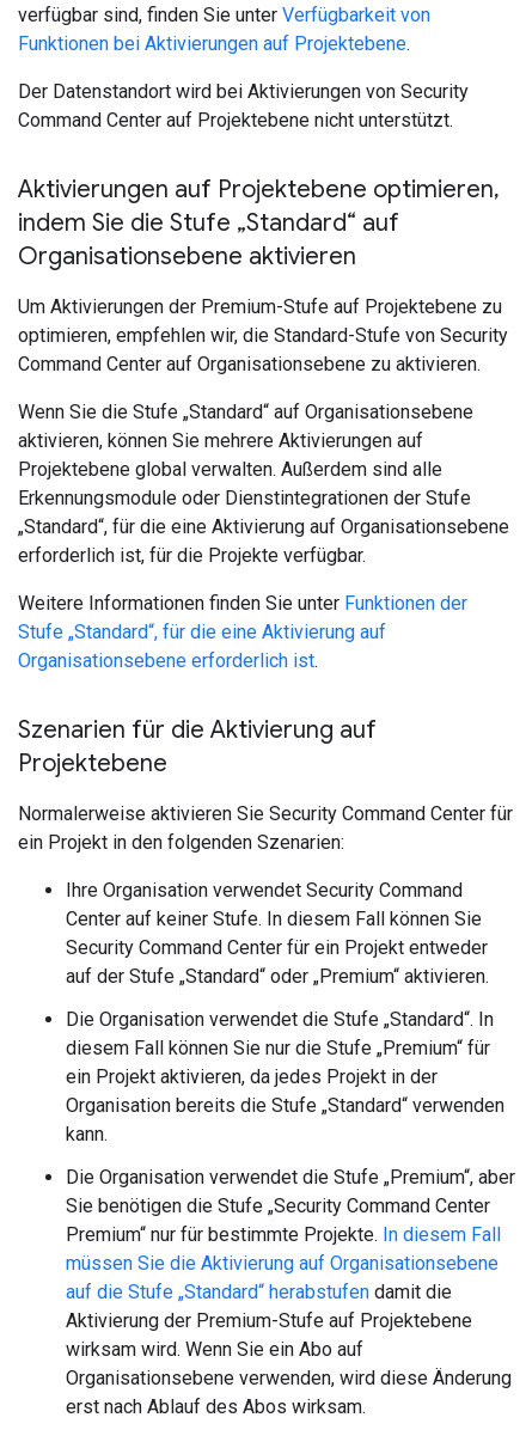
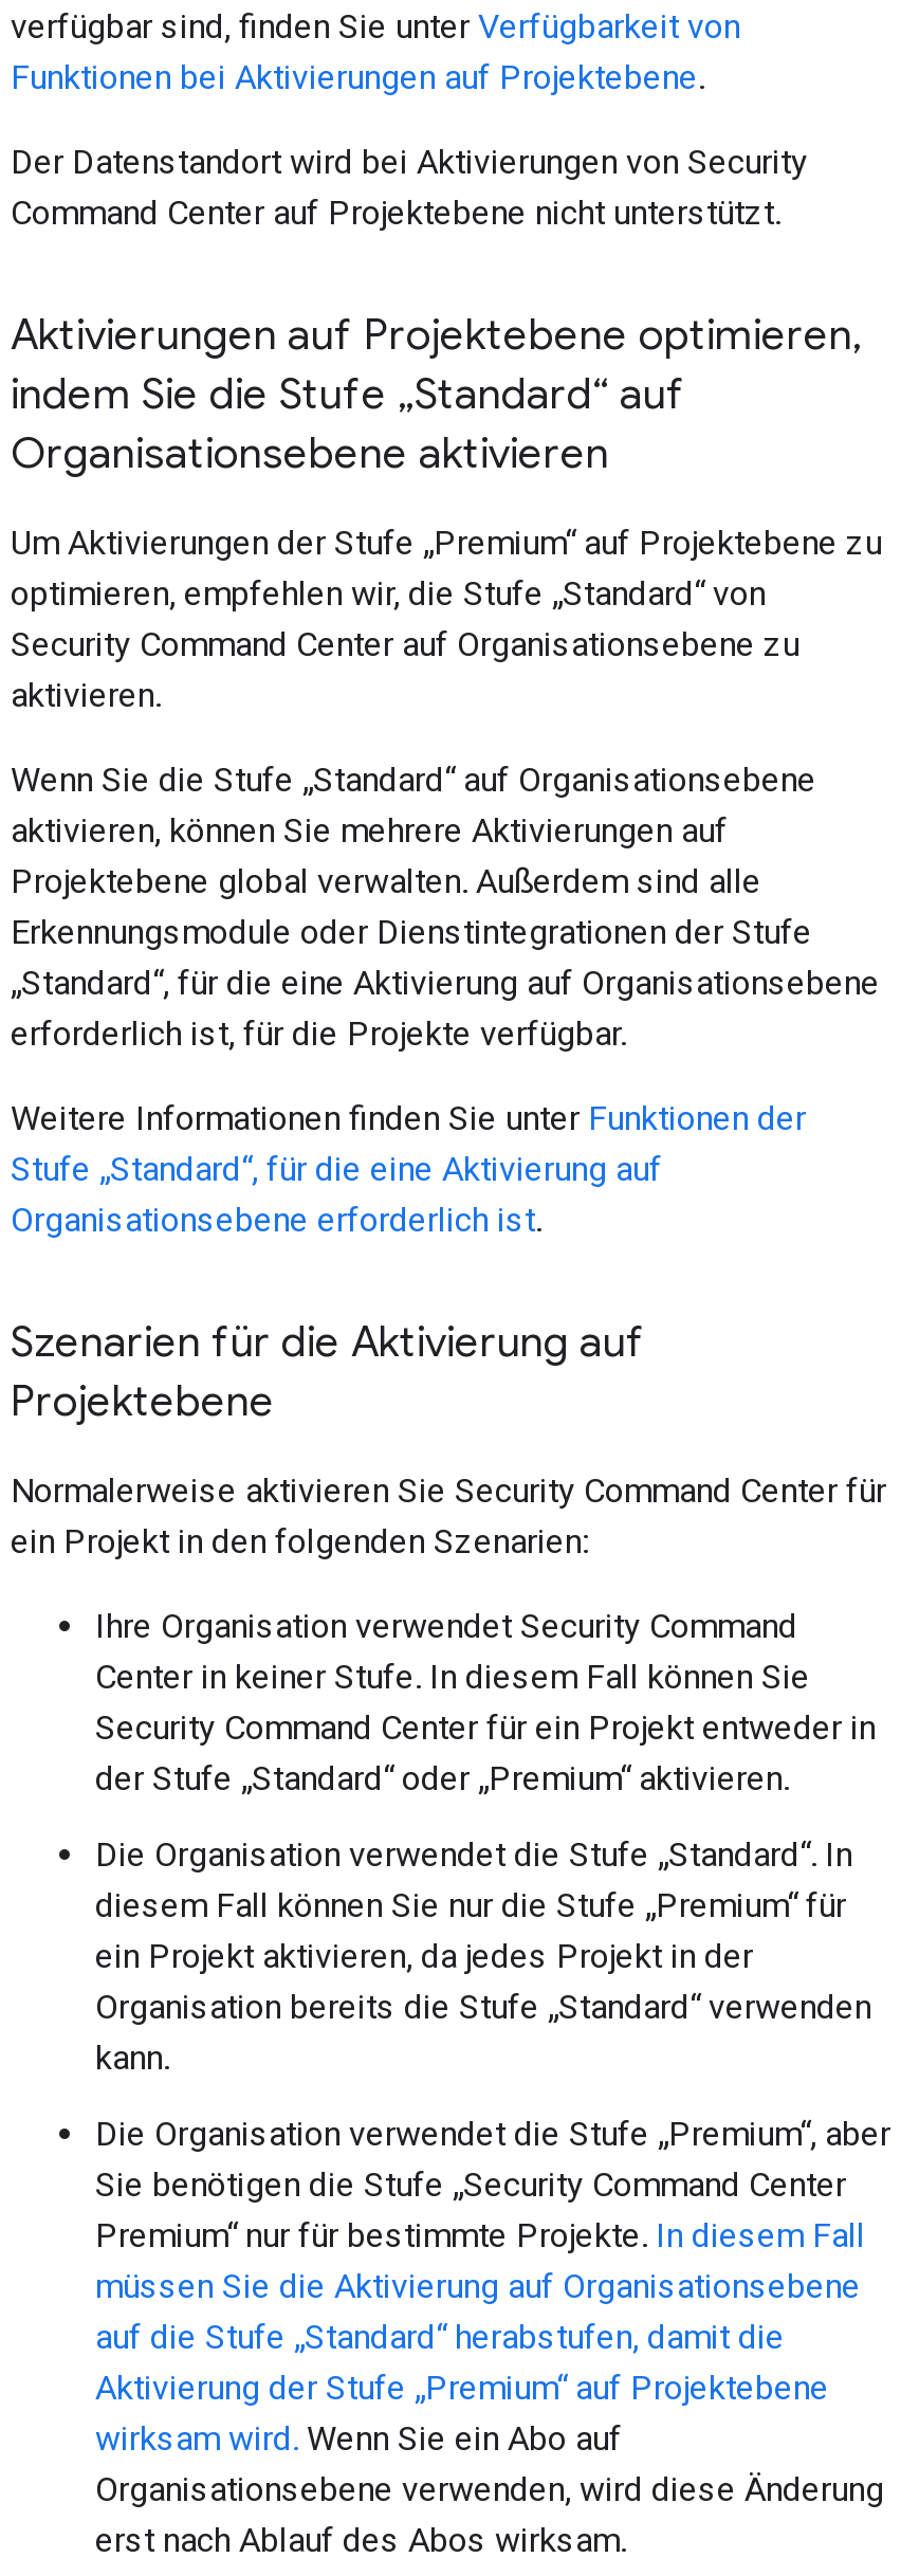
[18,295,508,375] Um Aktivierungen der Premium-Stufe auf Projektebene zu | optimieren, empfehlen wir, die Standard-Stufe von Security | Command Center auf Organisationsebene zu aktivieren. -> [11,523,882,715] Um Aktivierungen der Stufe „Premium“ auf Projektebene zu | optimieren, empfehlen wir, die Stufe „Standard“ von | Security Command Center auf Organisationsebene zu | aktivieren.
[66,908,489,988] Center auf keiner Stufe. In diesem Fall können Sie | Security Command Center für ein Projekt entweder | auf der Stufe „Standard“ oder „Premium“ aktivieren. -> [95,1657,876,1798] Center in keiner Stufe. In diesem Fall können Sie | Security Command Center für ein Projekt entweder in | der Stufe „Standard“ oder „Premium“ aktivieren.
[66,1281,472,1332] auf die Stufe „Standard“ herabstufen damit die | Aktivierung der Premium-Stufe auf Projektebene -> [95,2317,829,2408] auf die Stufe „Standard“ herabstufen, damit die | Aktivierung der Stufe „Premium“ auf Projektebene

